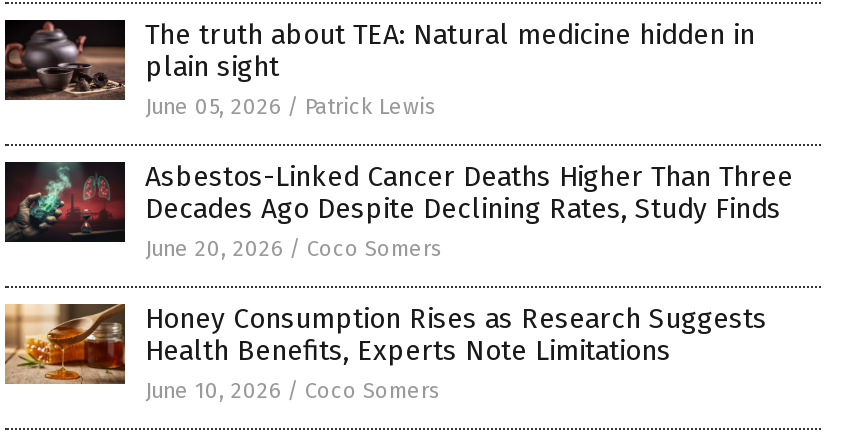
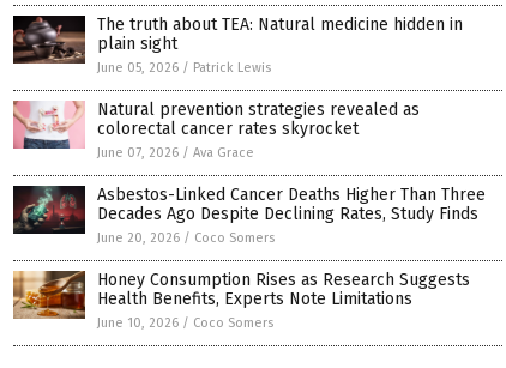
none -> [12,99,420,161] [image] | Natural prevention strategies revealed as | colorectal cancer rates skyrocket | June 07, 2026 / Ava Grace

